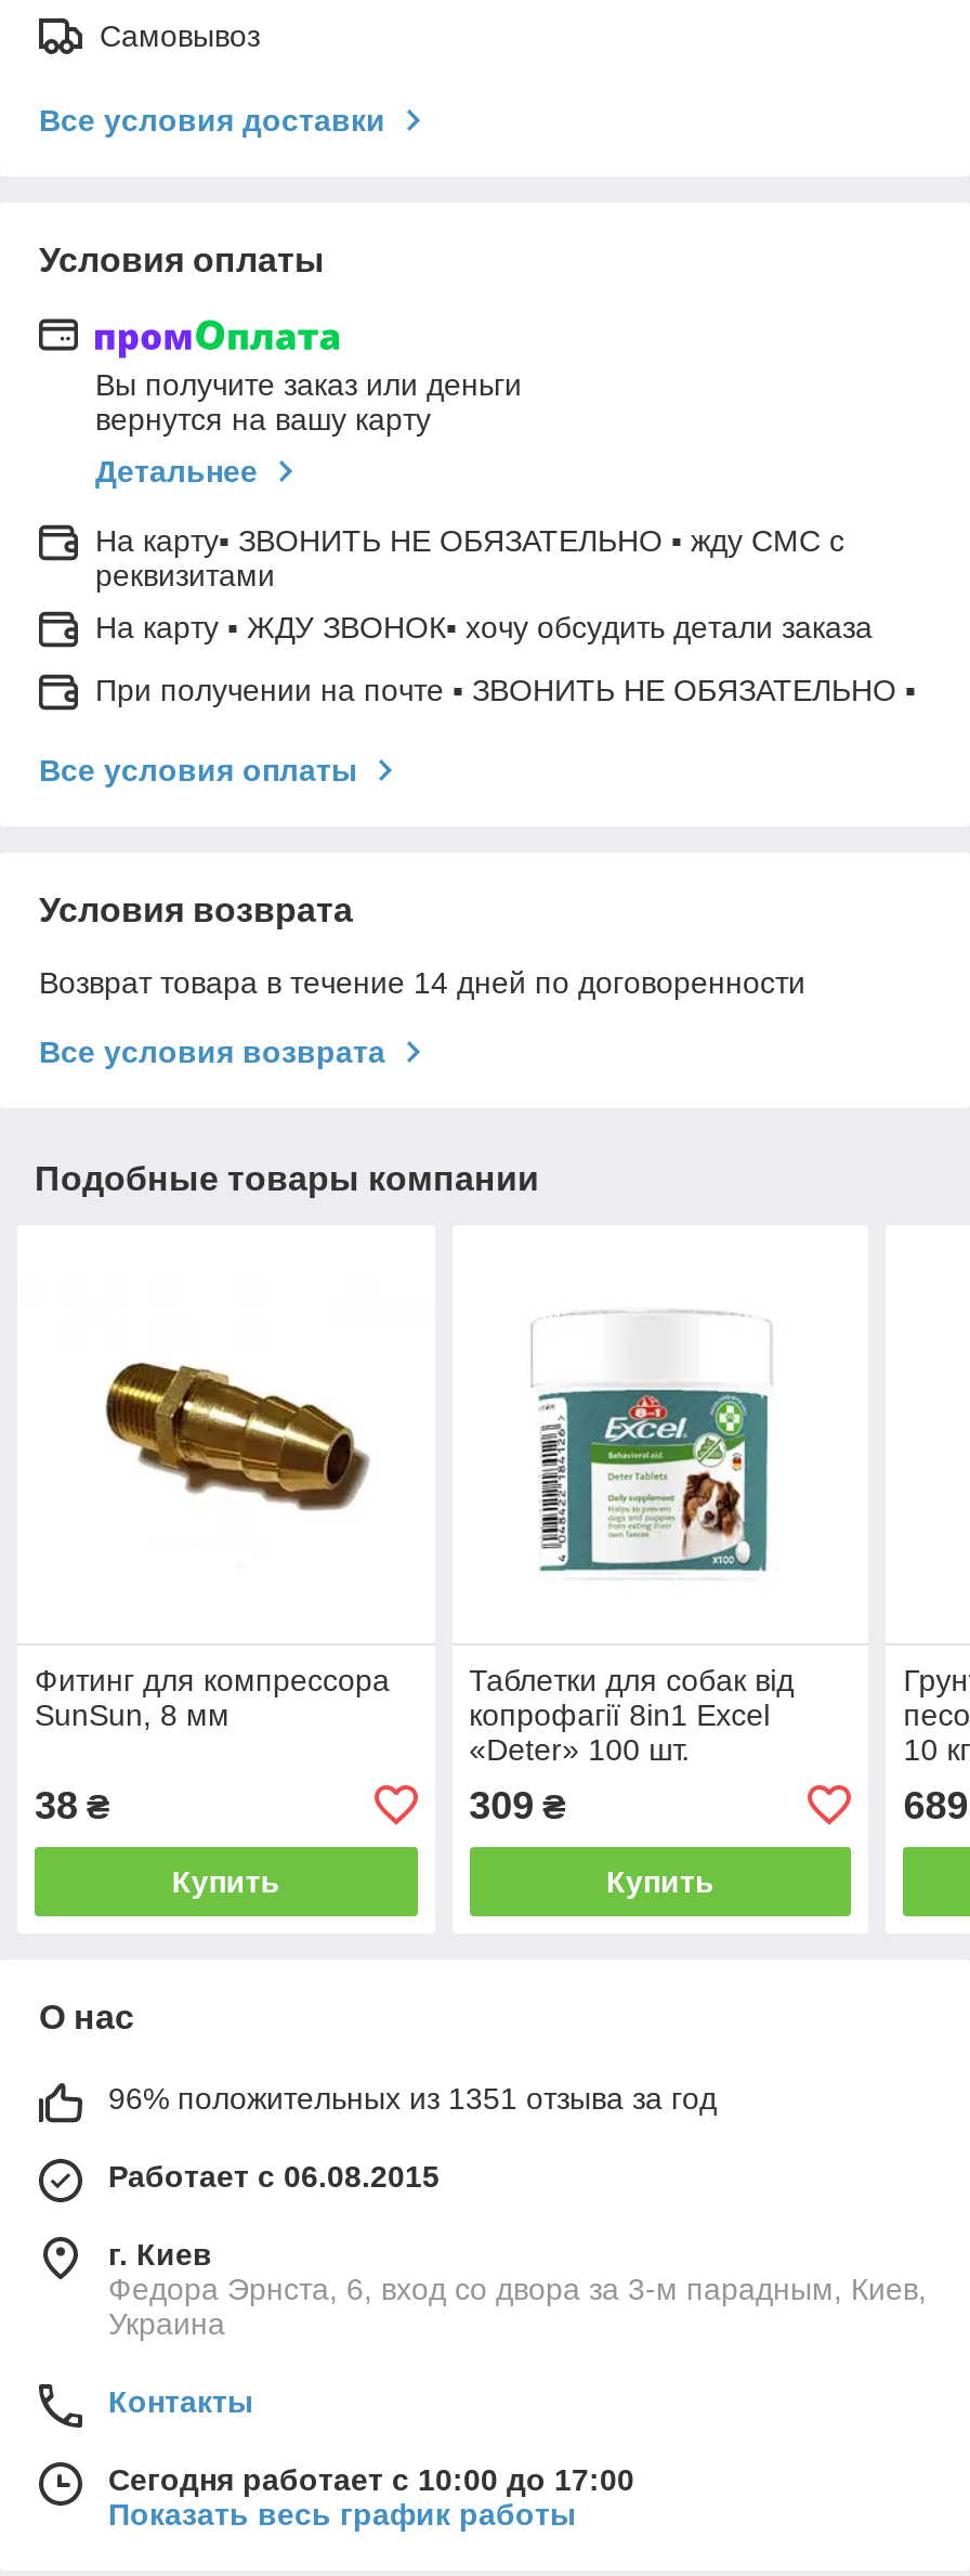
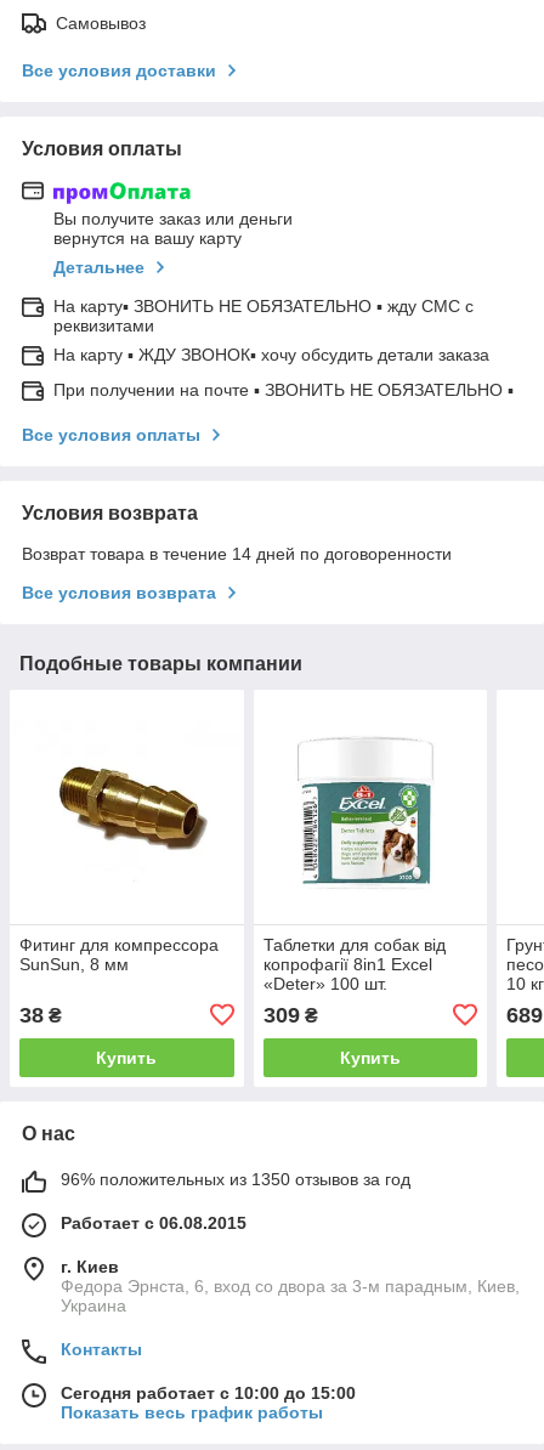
[108,2081,717,2115] 96% положительных из 1351 отзыва за год -> [61,1169,410,1189] 96% положительных из 1350 отзывов за год
[108,2462,634,2496] Сегодня работает с 10:00 до 17:00 -> [61,1383,356,1402] Сегодня работает с 10:00 до 15:00

